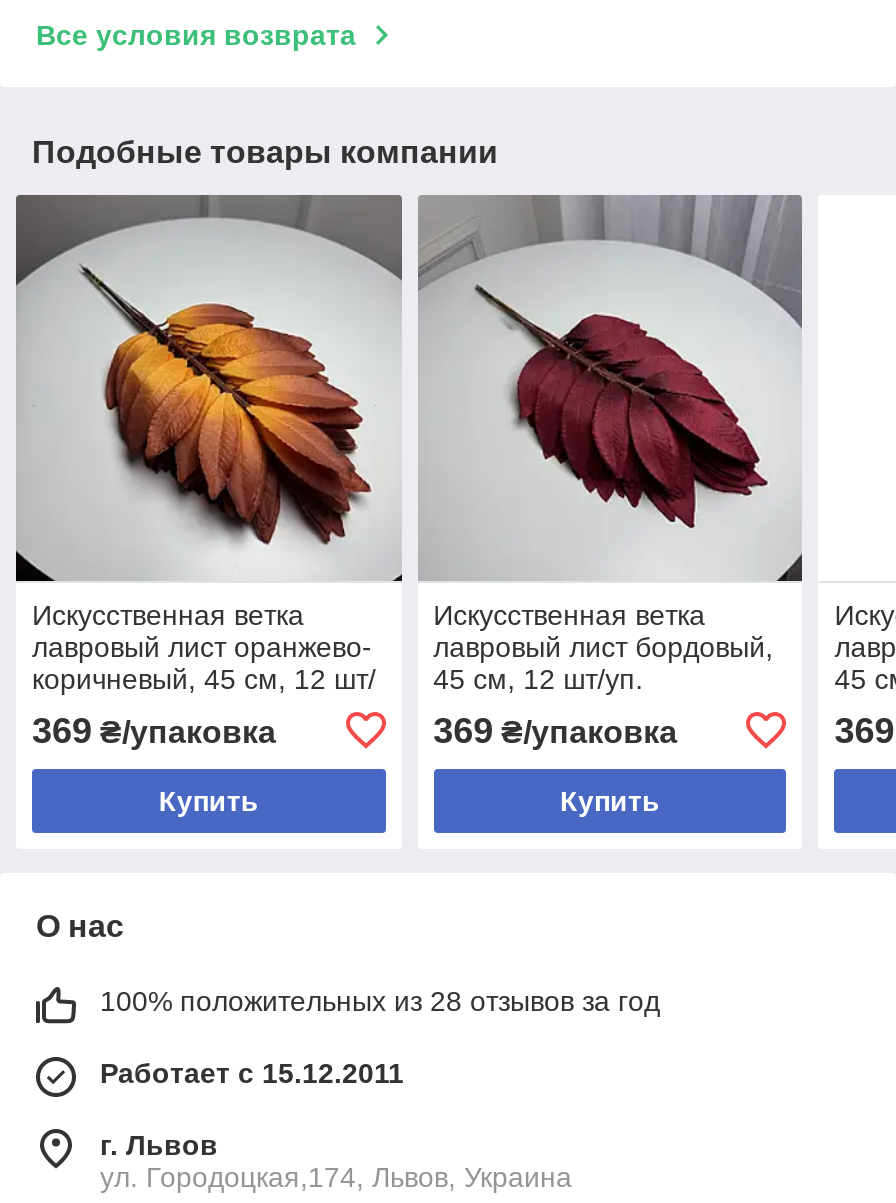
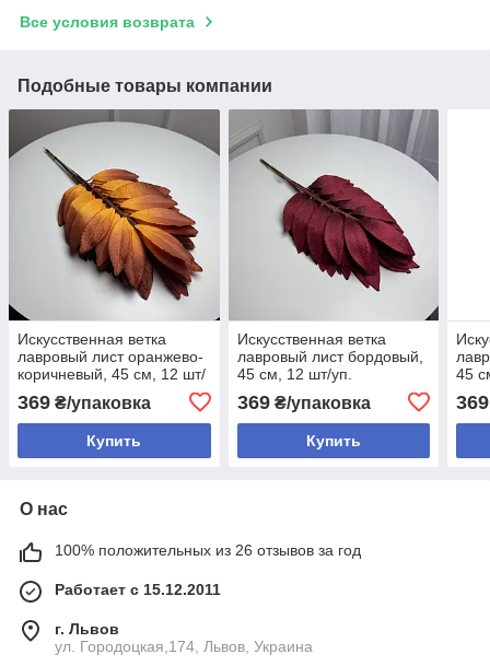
[100,985,660,1017] 100% положительных из 28 отзывов за год -> [55,541,361,559] 100% положительных из 26 отзывов за год

